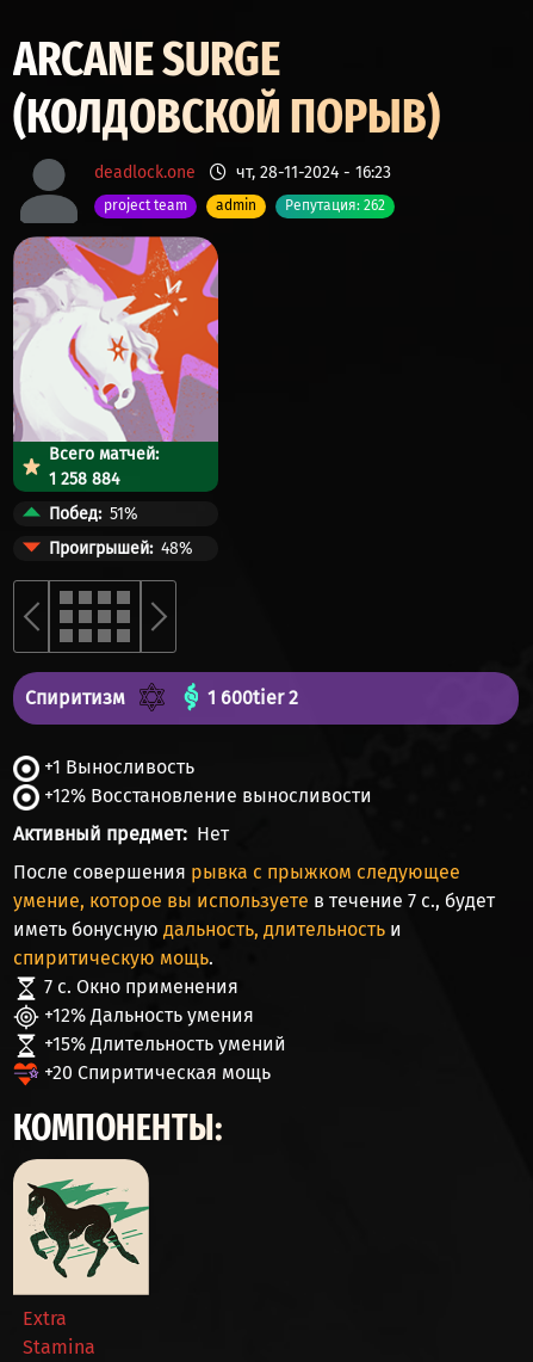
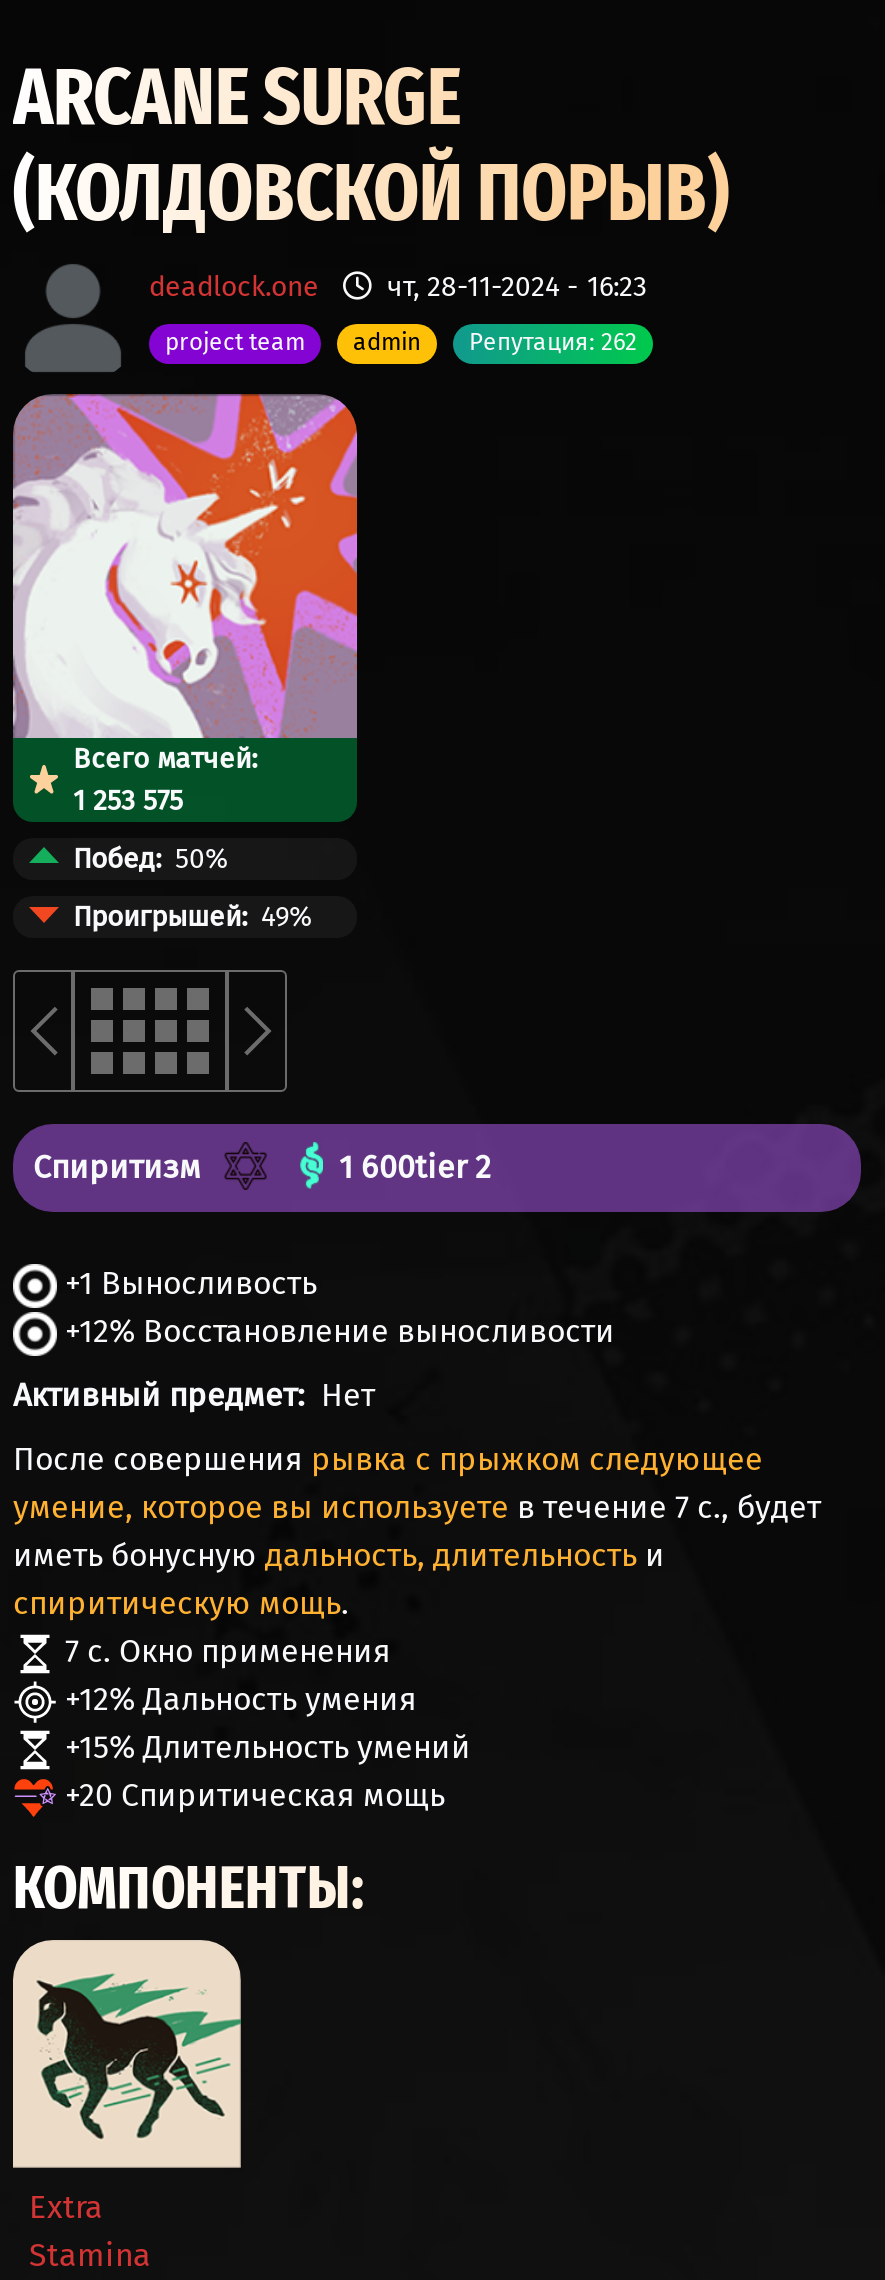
[49,469,119,489] 1 258 884 -> [73,784,183,818] 1 253 575
[49,504,138,524] Побед 51% -> [73,842,229,876] Побед 50%
[49,538,193,559] Проигрышей 48% -> [73,900,313,934] Проигрышей 49%

